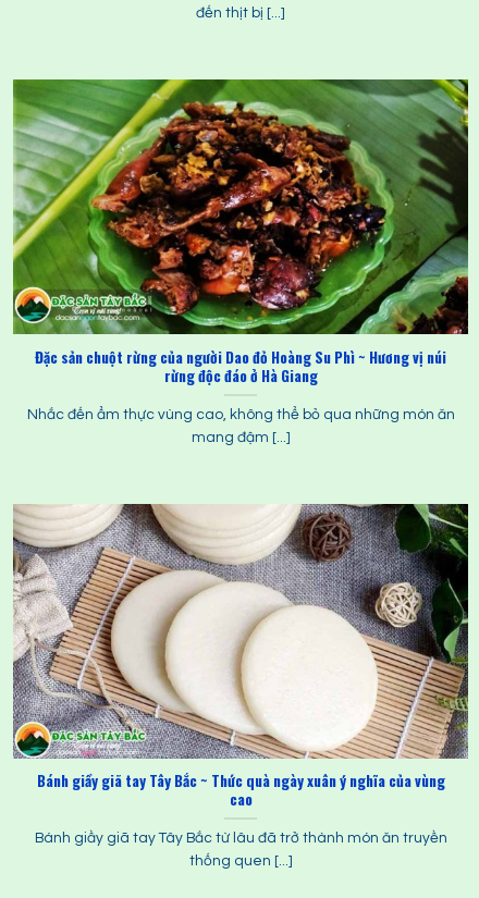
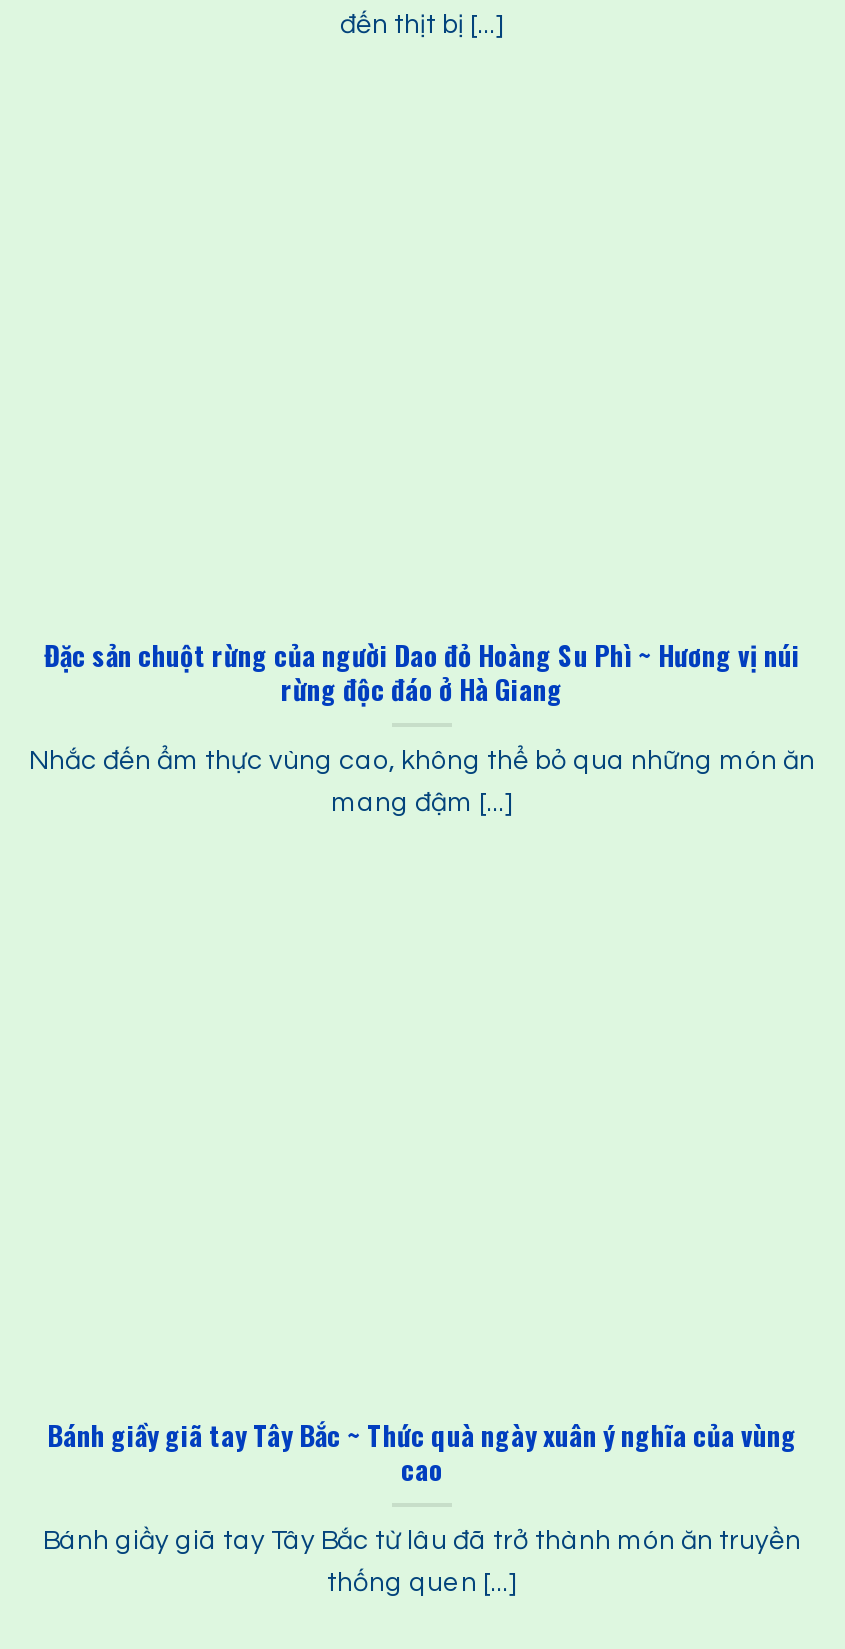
[12,78,469,335] [image] -> none
[12,503,469,760] [image] -> none

